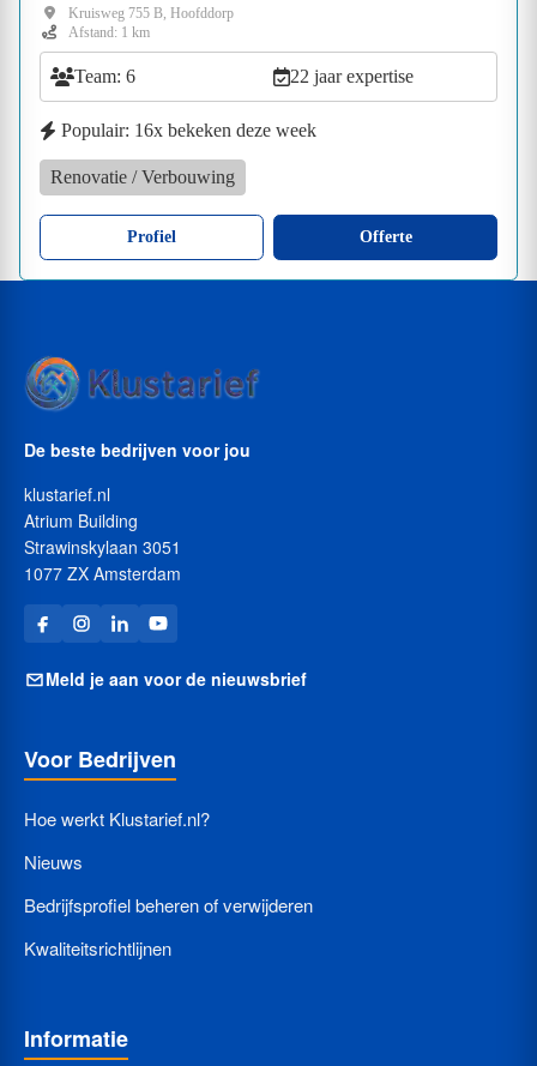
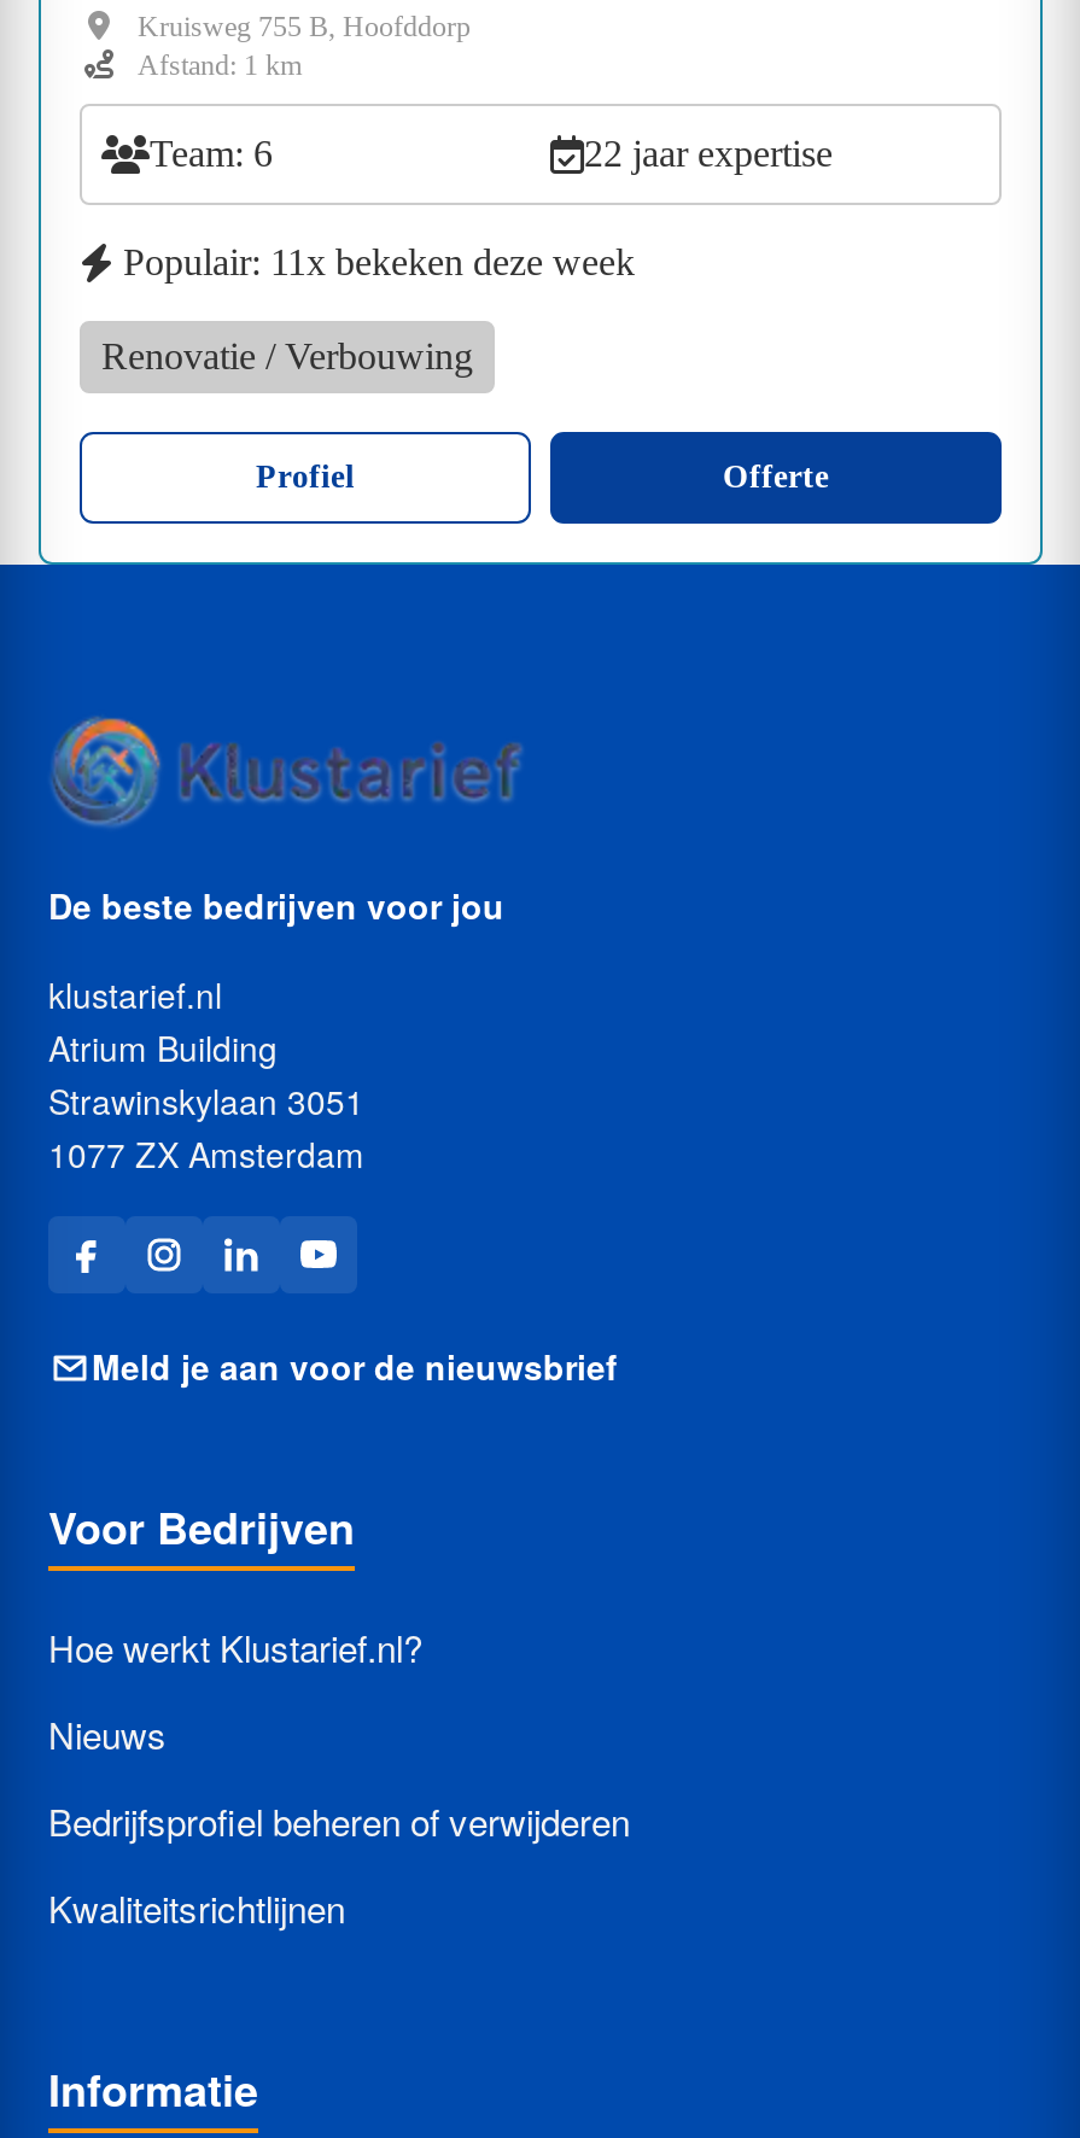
[61,120,316,141] Populair: 16x bekeken deze week -> [123,242,635,283] Populair: 11x bekeken deze week

